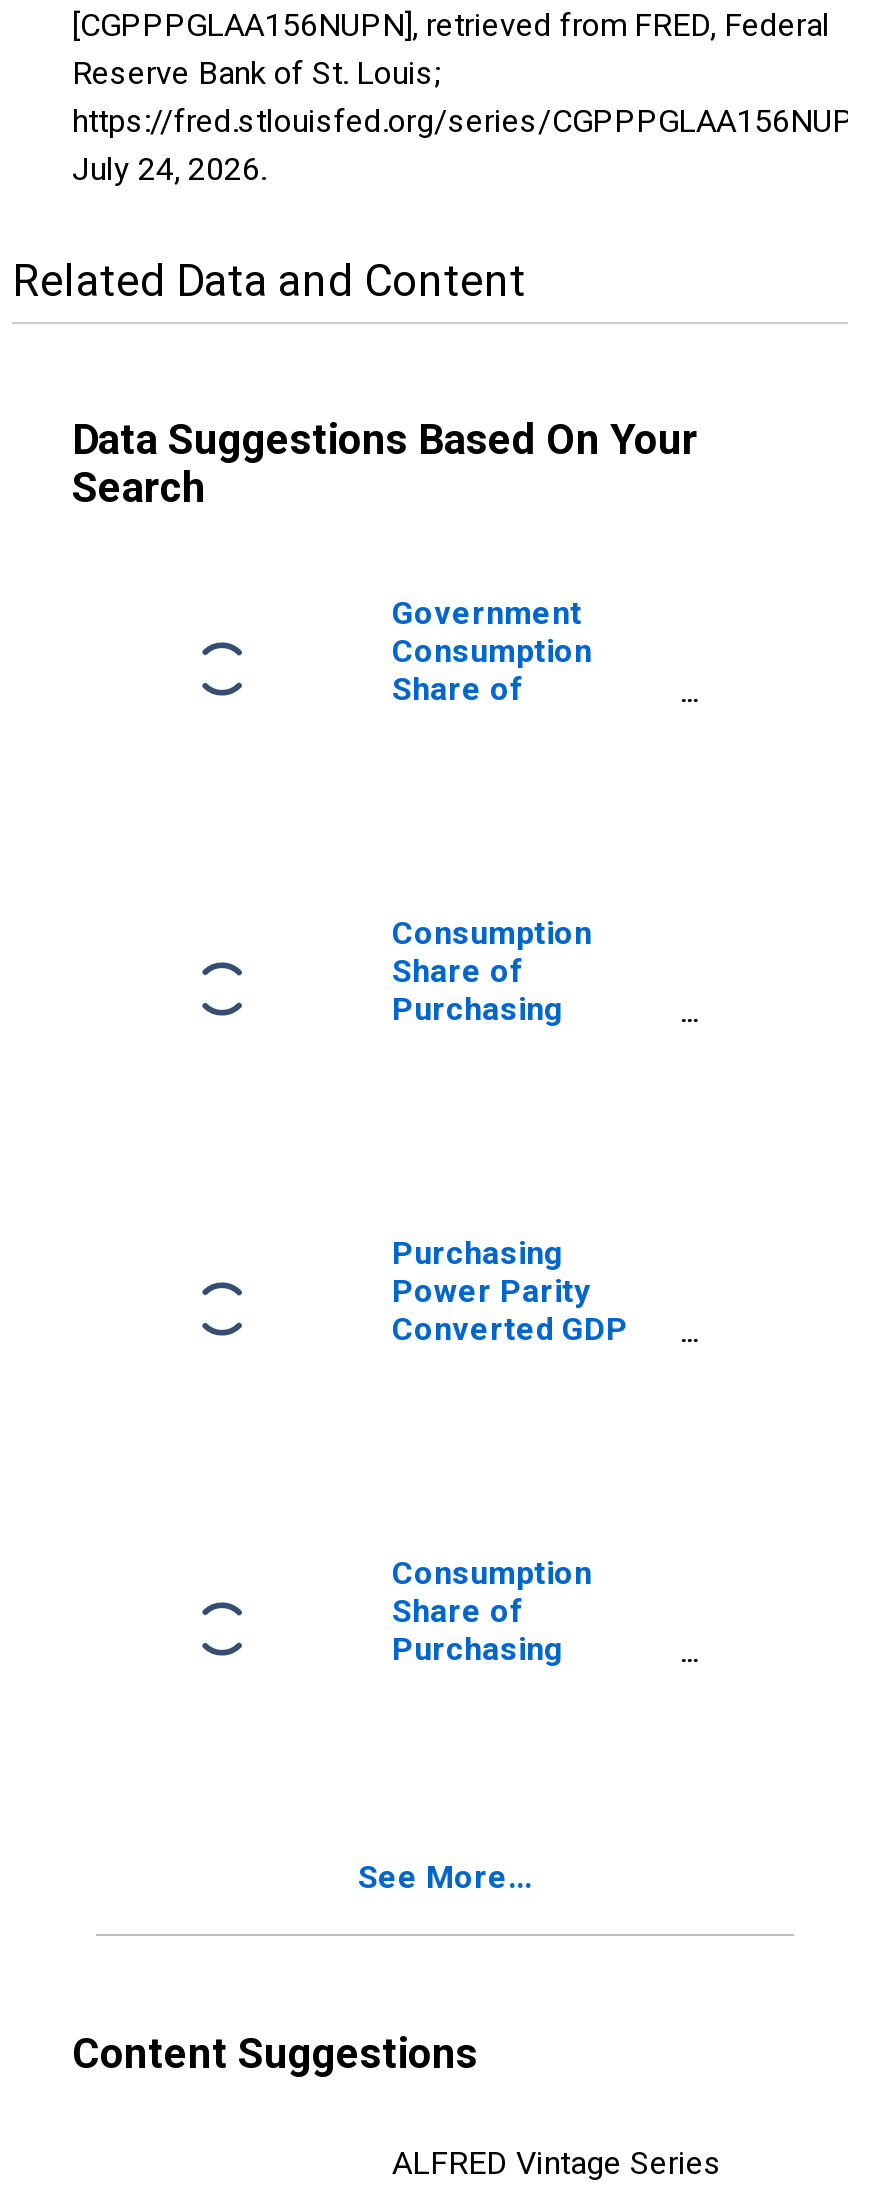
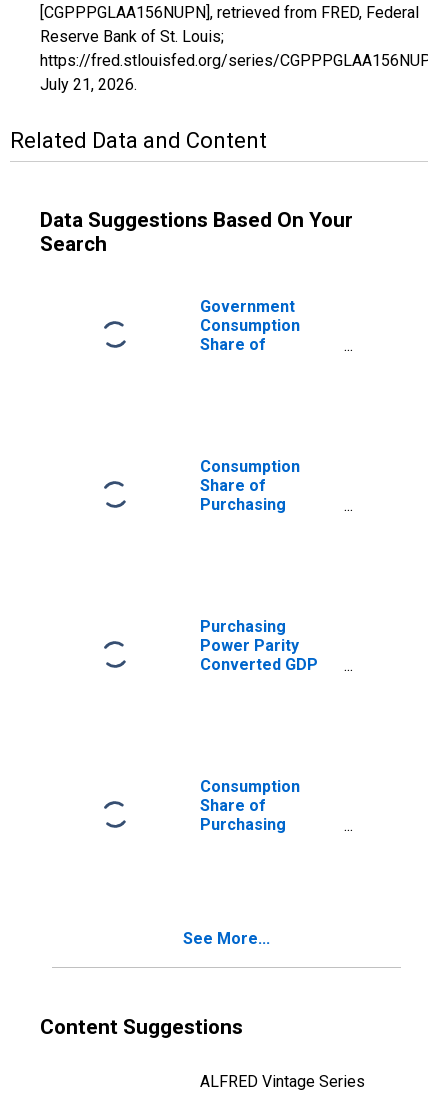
[72,150,266,188] July 24, 2026. -> [40,75,137,94] July 21, 2026.

